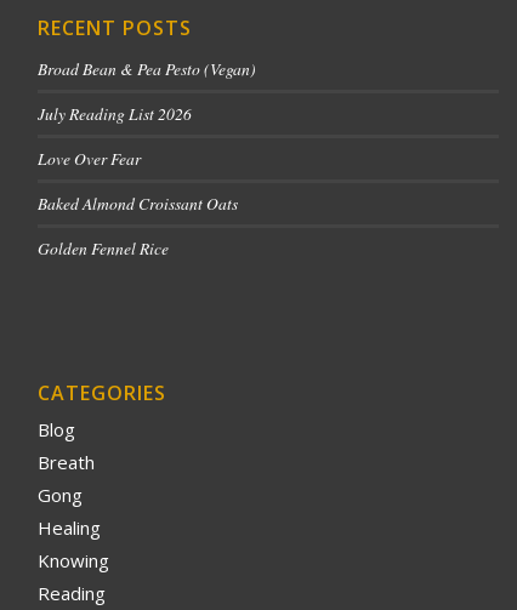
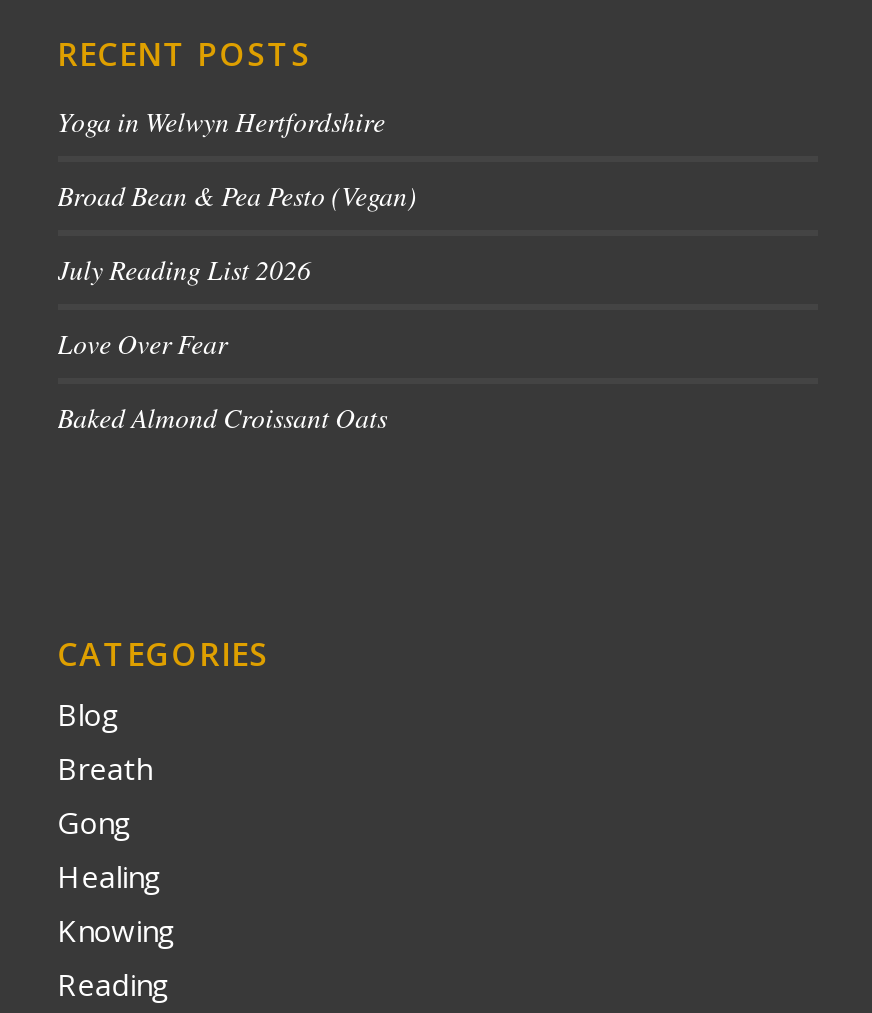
none -> [57,101,385,139] Yoga in Welwyn Hertfordshire
moved [37,57,256,215] -> [57,175,417,435]: Broad Bean & Pea Pesto (Vegan) | July Reading List 2026 | Love Over Fear | Baked Almond Croissant Oats
[37,236,168,260] Golden Fennel Rice -> none

